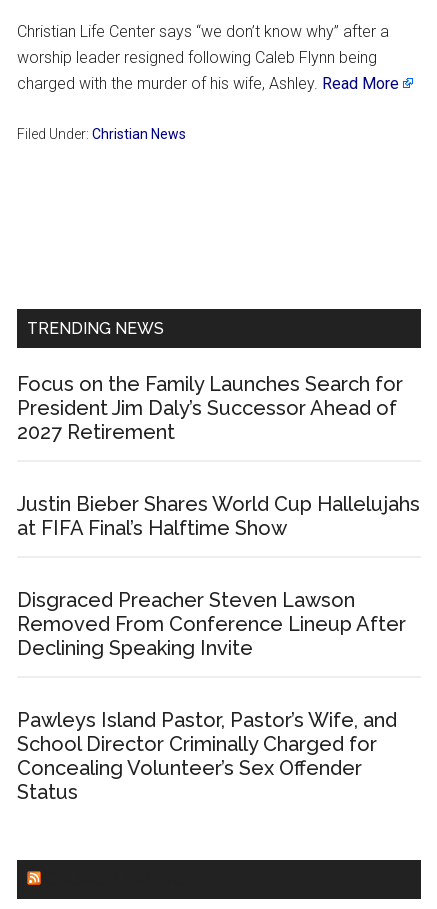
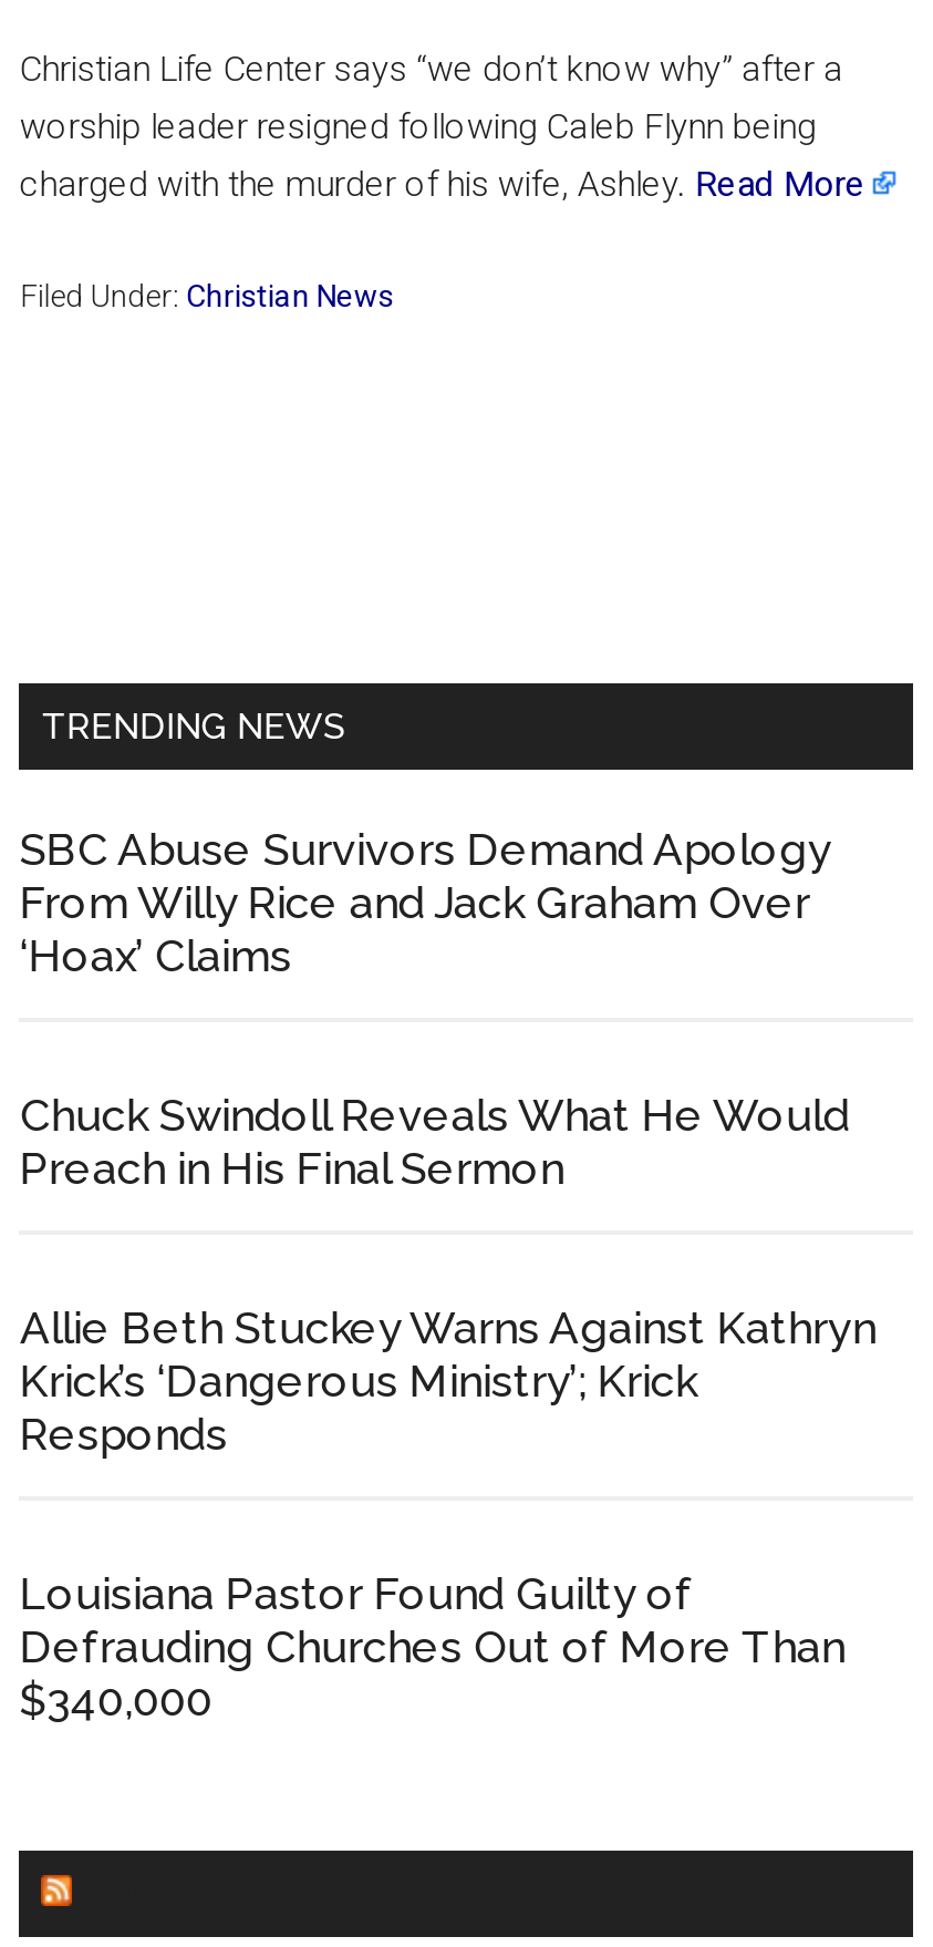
[17,372,403,444] Focus on the Family Launches Search for | President Jim Daly’s Successor Ahead of | 2027 Retirement -> [20,824,830,984] SBC Abuse Survivors Demand Apology | From Willy Rice and Jack Graham Over | ‘Hoax’ Claims
[17,492,420,540] Justin Bieber Shares World Cup Hallelujahs | at FIFA Final’s Halftime Show -> [20,1090,850,1196] Chuck Swindoll Reveals What He Would | Preach in His Final Sermon
[17,588,406,660] Disgraced Preacher Steven Lawson | Removed From Conference Lineup After | Declining Speaking Invite -> [20,1303,876,1462] Allie Beth Stuckey Warns Against Kathryn | Krick’s ‘Dangerous Ministry’; Krick | Responds
[17,708,397,804] Pawleys Island Pastor, Pastor’s Wife, and | School Director Criminally Charged for | Concealing Volunteer’s Sex Offender | Status -> [20,1568,845,1728] Louisiana Pastor Found Guilty of | Defrauding Churches Out of More Than | $340,000

